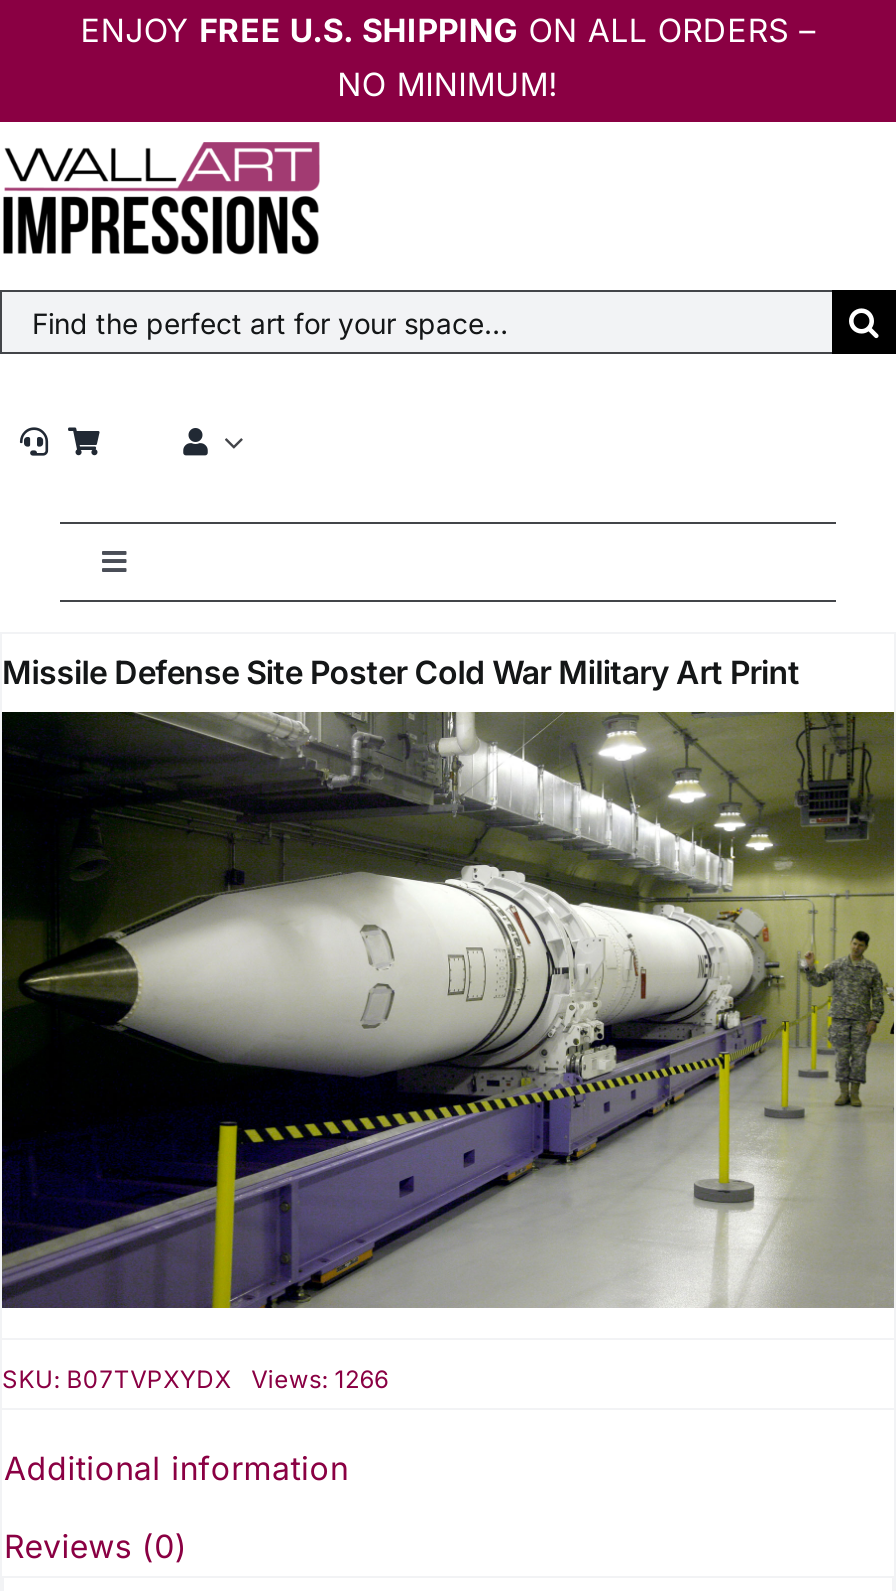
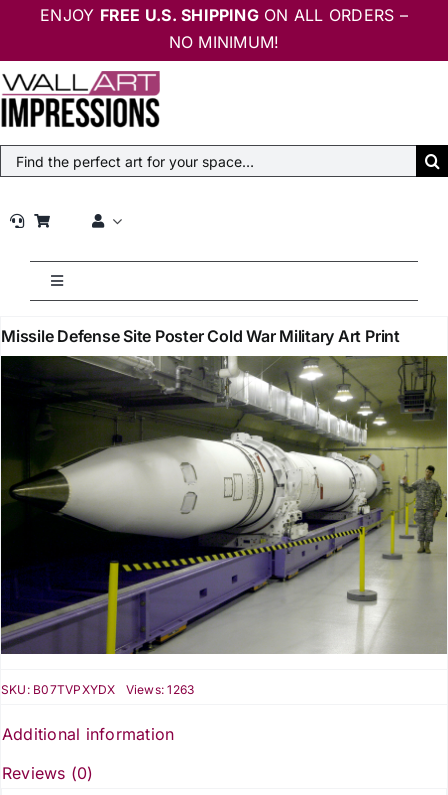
[2,1363,388,1393] SKU: B07TVPXYDX Views: 1266 -> [1,681,194,696] SKU: B07TVPXYDX Views: 1263

